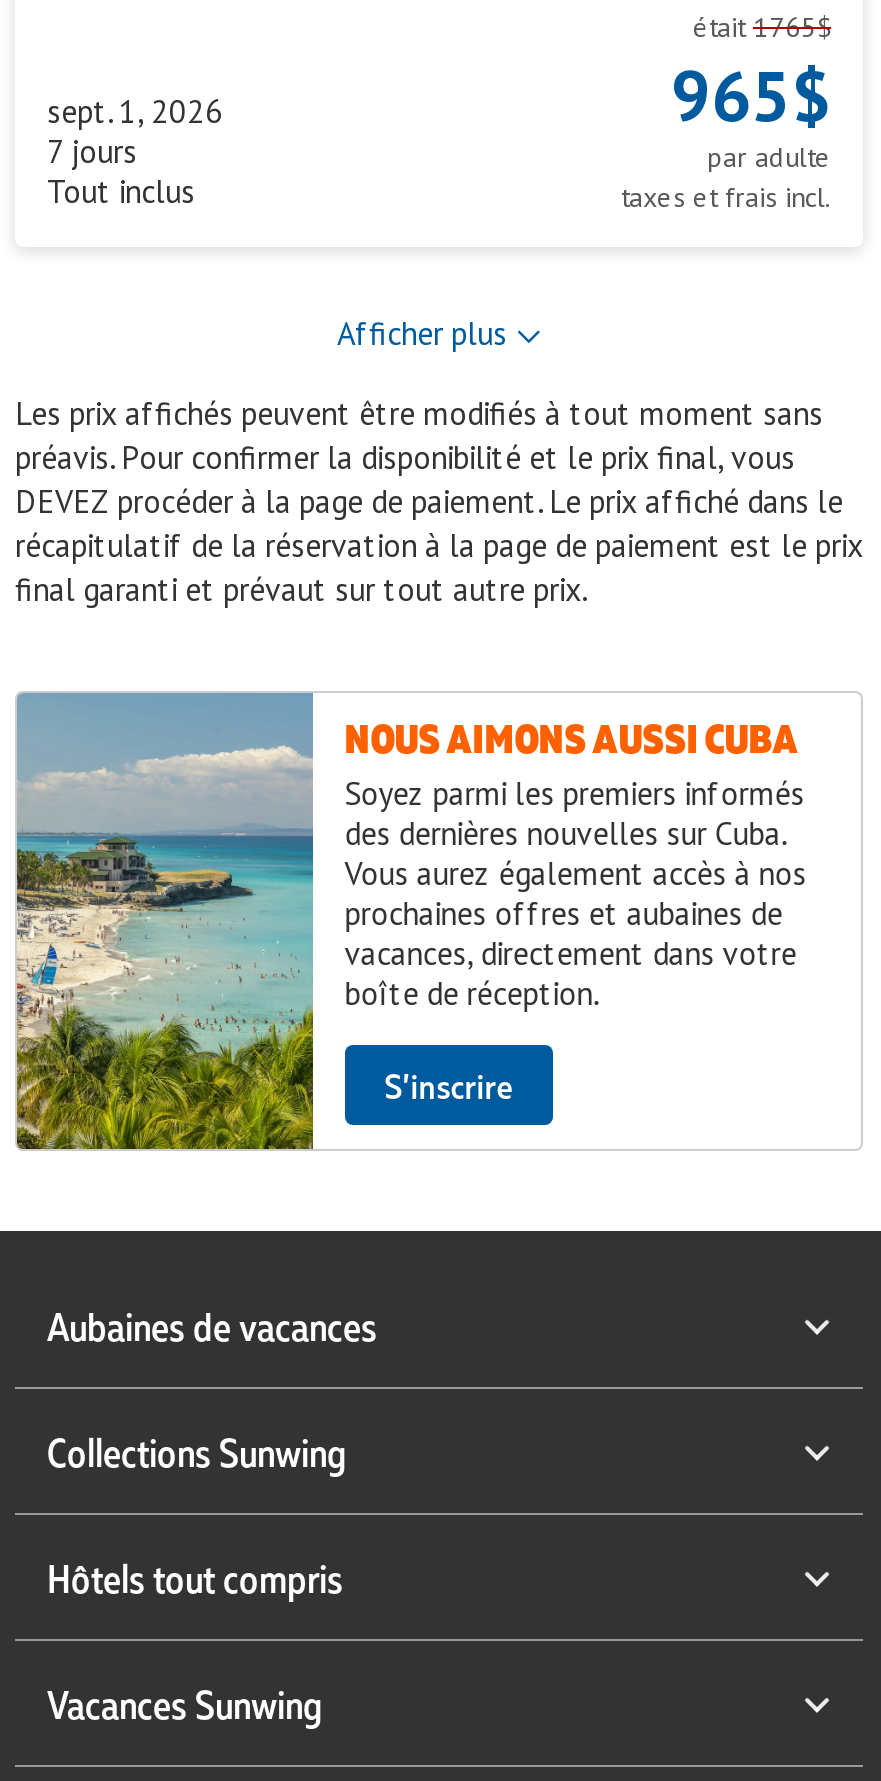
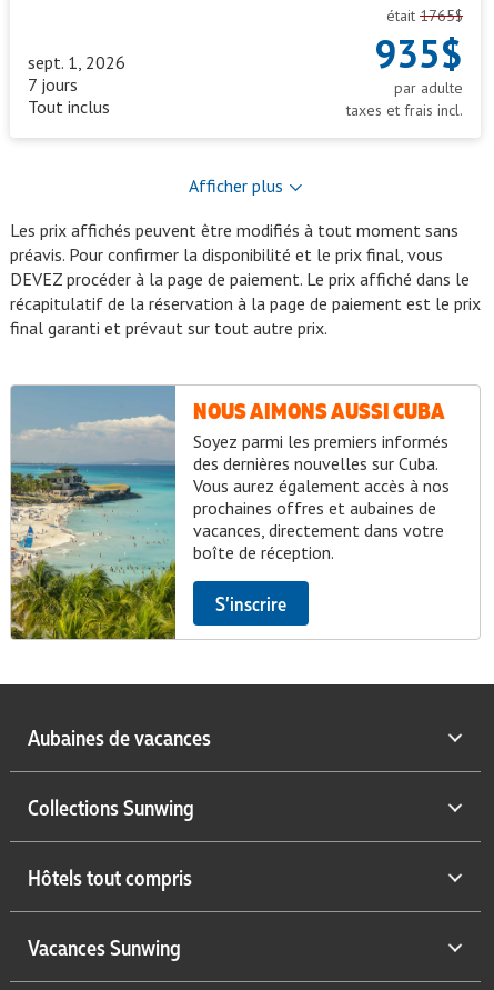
[671,49,831,141] 965$ -> [374,28,463,79] 935$

